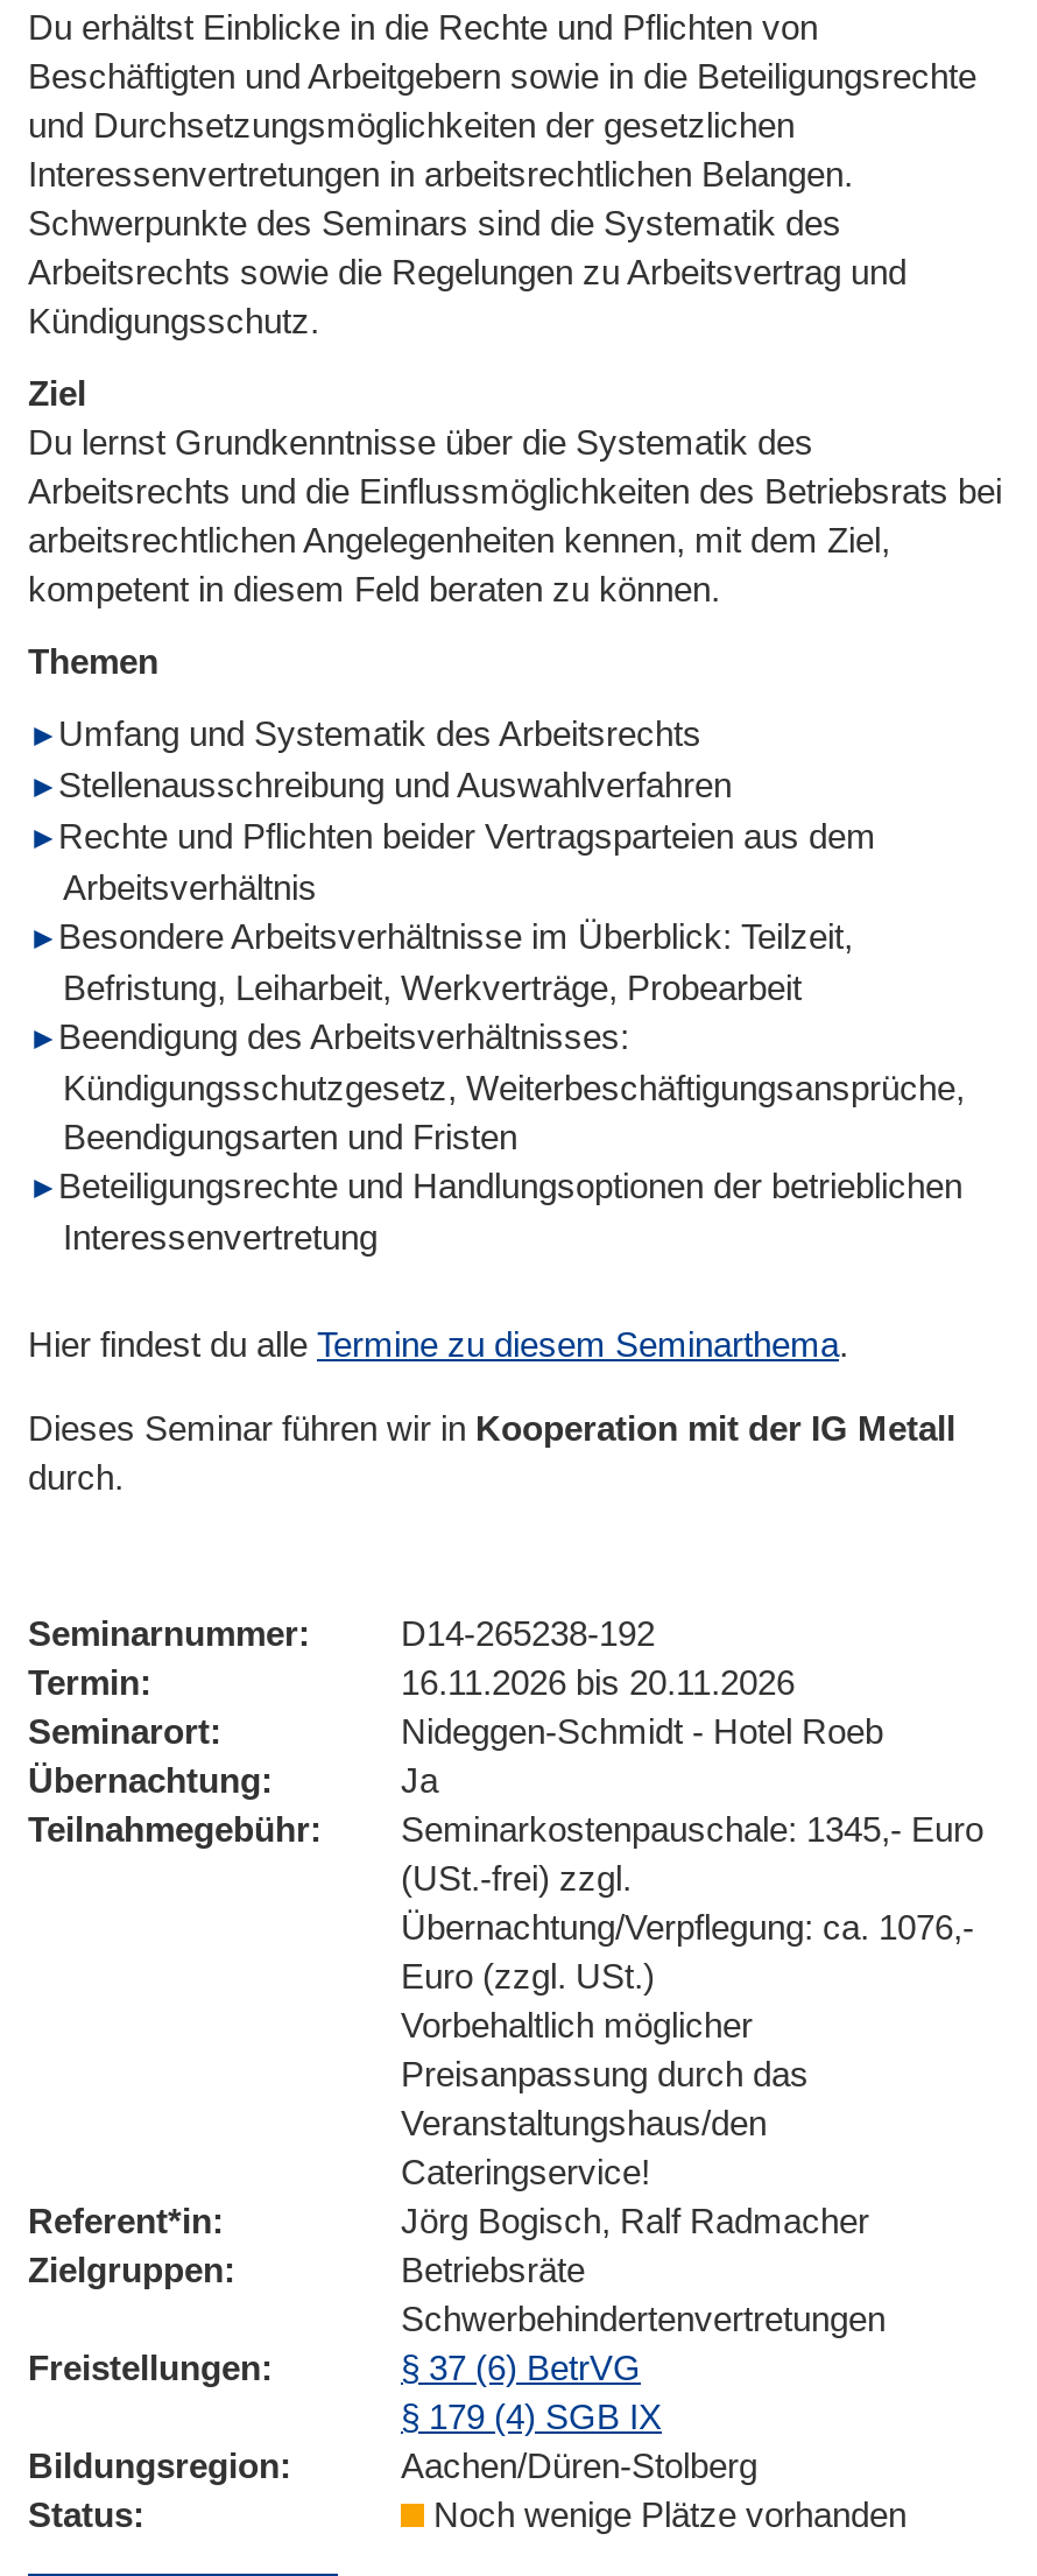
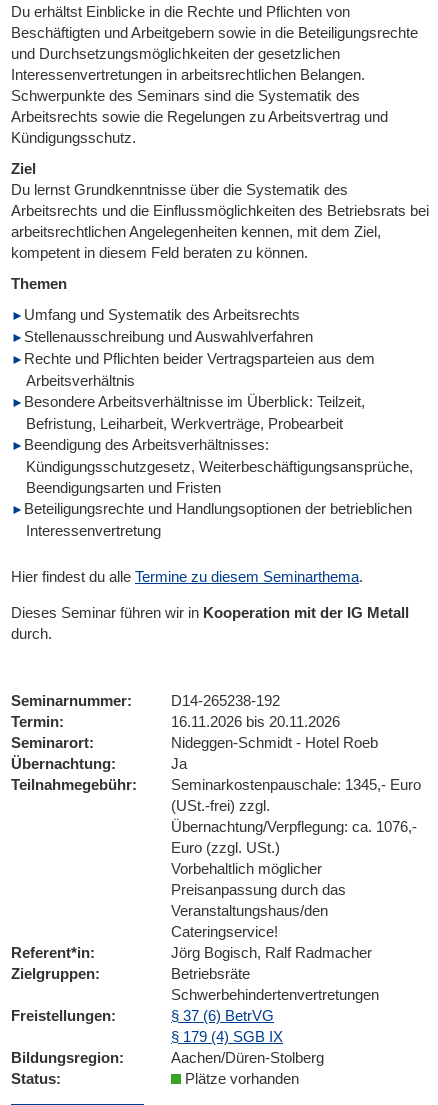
[424,2494,907,2533] Noch wenige Plätze vorhanden -> [181,1070,299,1087] Plätze vorhanden

